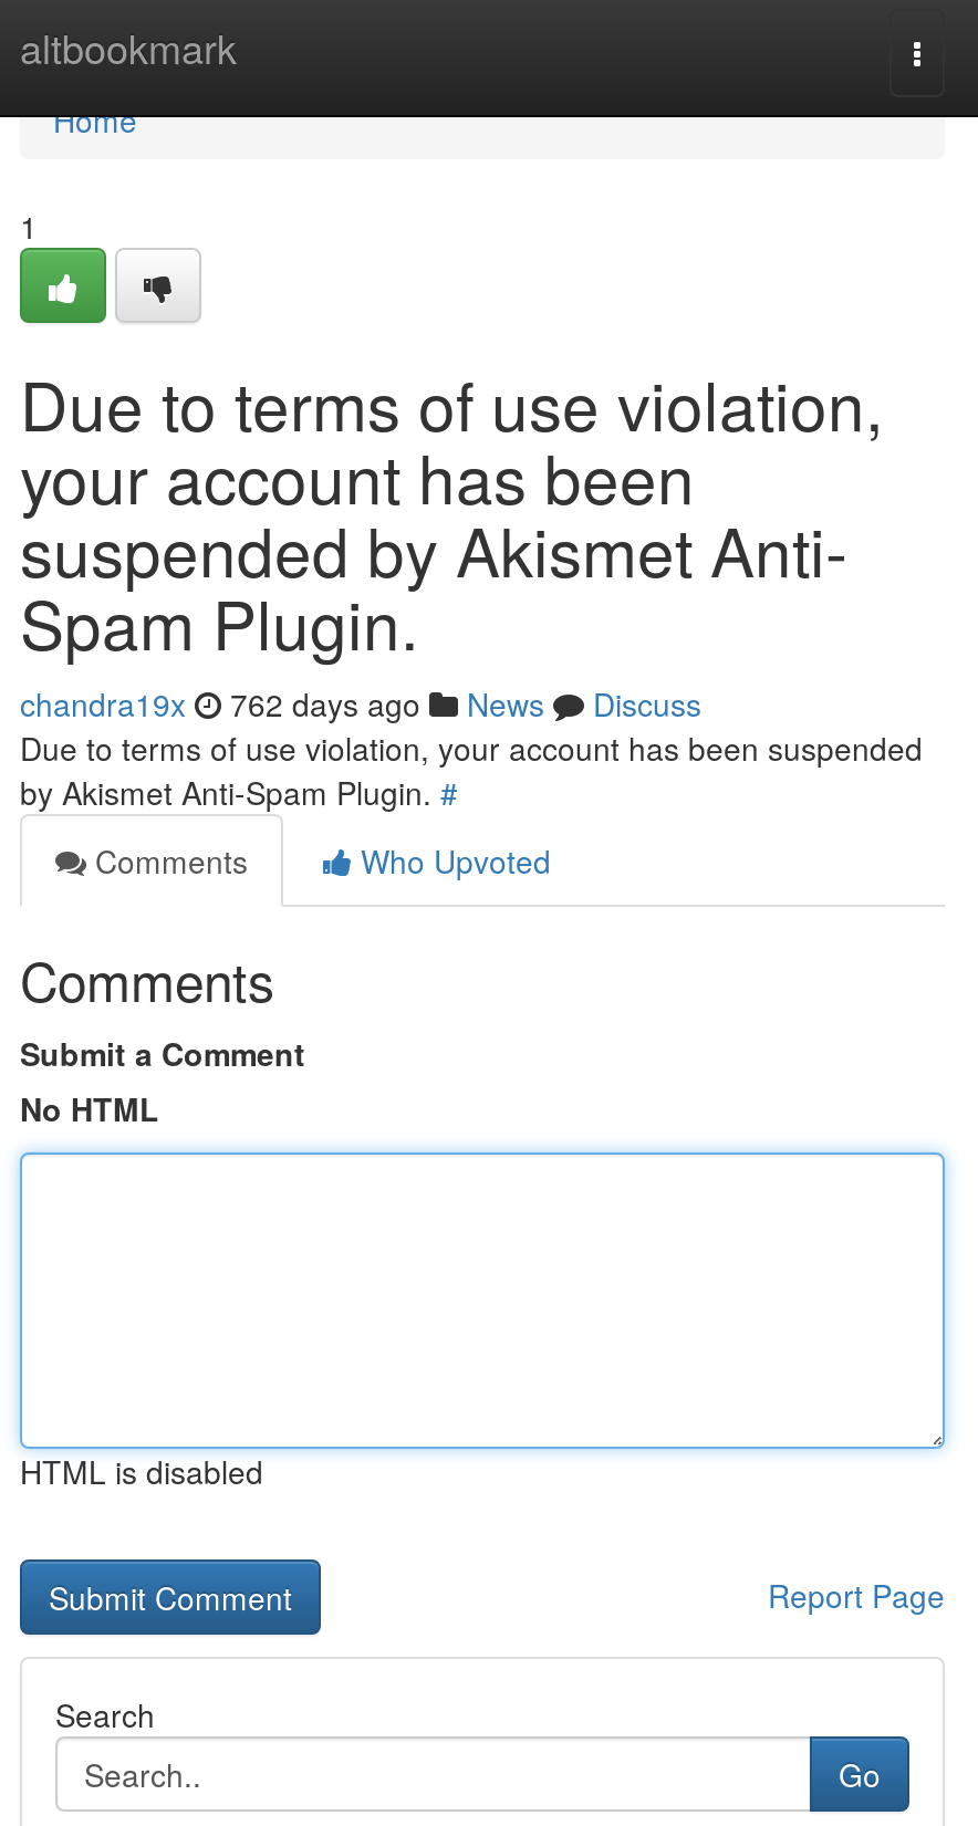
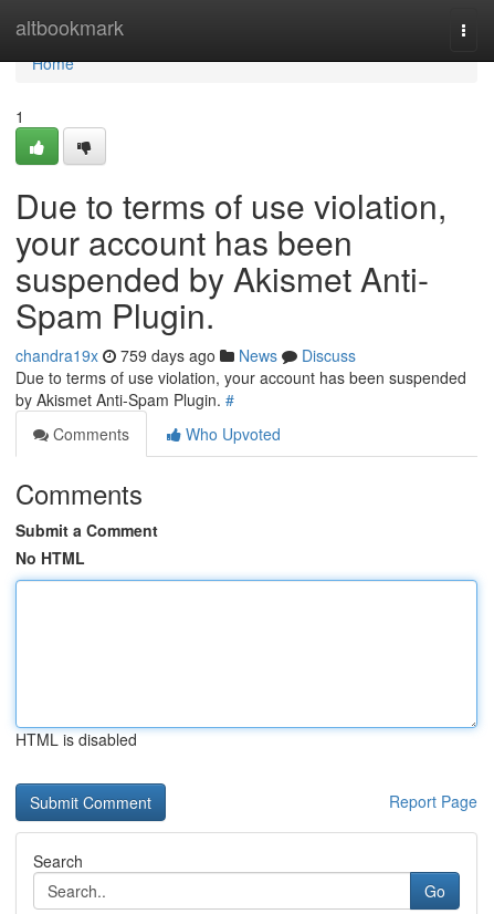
[20,681,701,726] chandra19x 762 days ago News Discuss -> [15,344,356,366] chandra19x 759 days ago News Discuss

